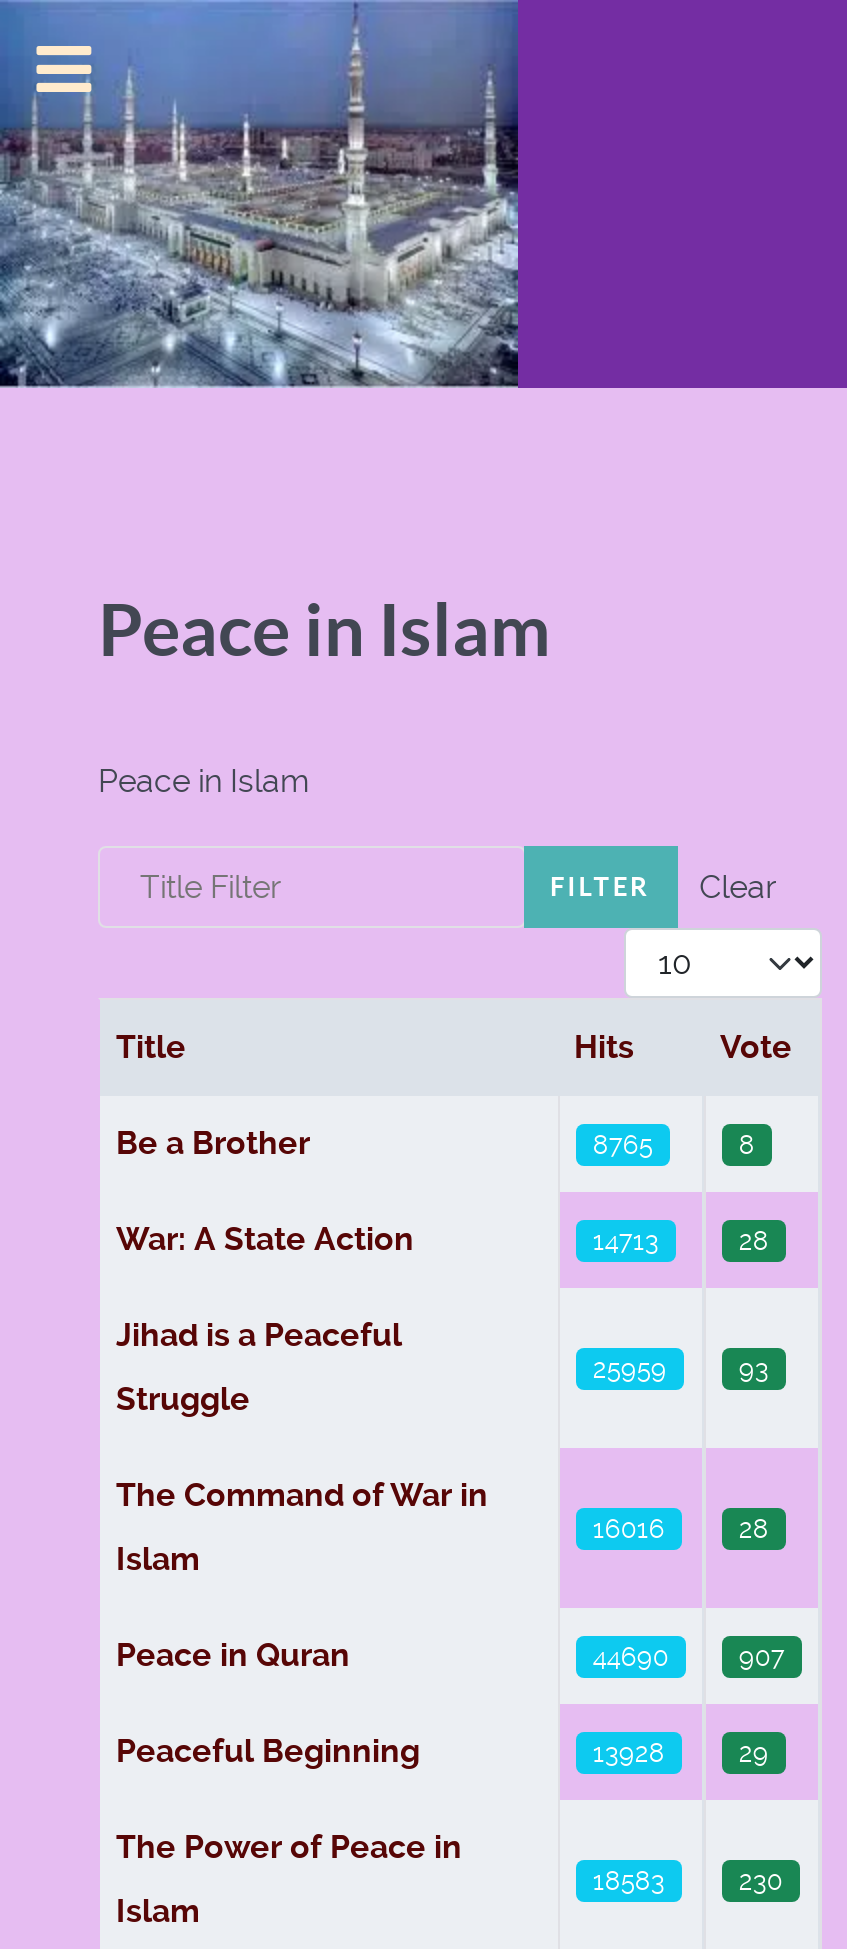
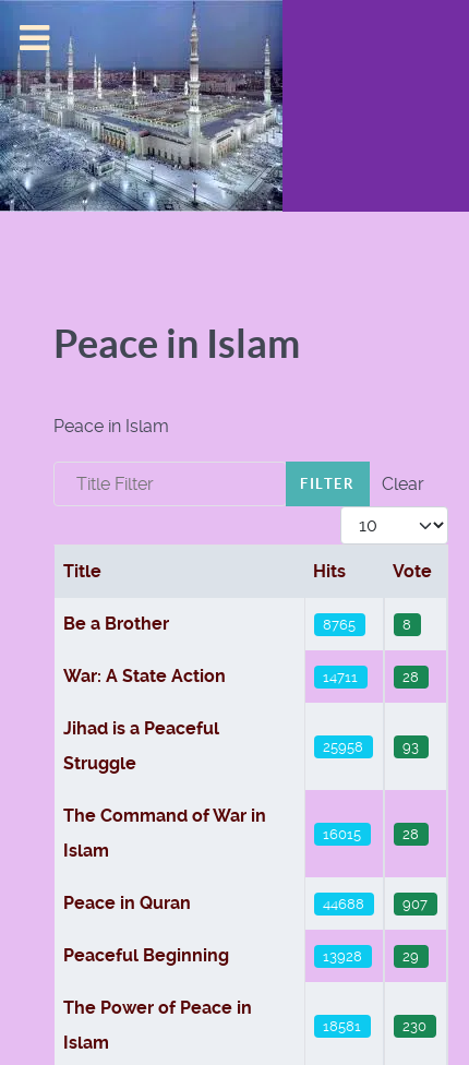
[593,1226,659,1256] 14713 -> [323,669,358,685] 14711
[593,1354,667,1384] 25959 -> [323,739,364,755] 25958
[593,1514,665,1544] 16016 -> [323,826,361,842] 16015
[593,1642,669,1672] 44690 -> [323,896,365,912] 44688
[593,1866,665,1896] 18583 -> [323,1018,361,1034] 18581

